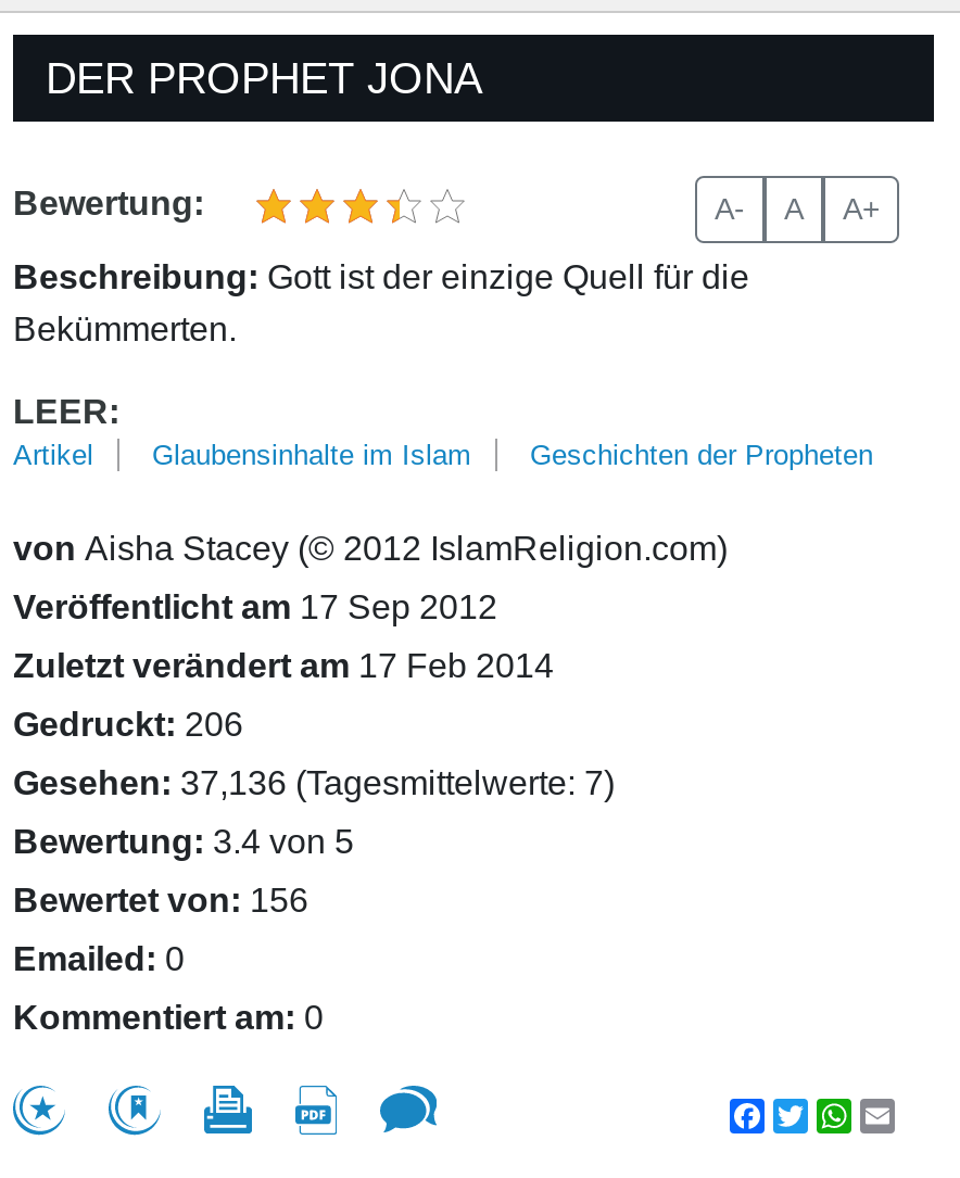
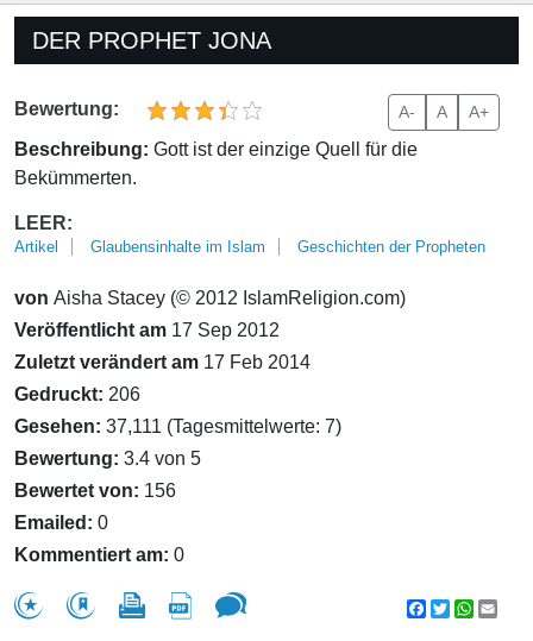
[13,764,615,801] Gesehen: 37,136 (Tagesmittelwerte: 7) -> [14,416,341,436] Gesehen: 37,111 (Tagesmittelwerte: 7)

